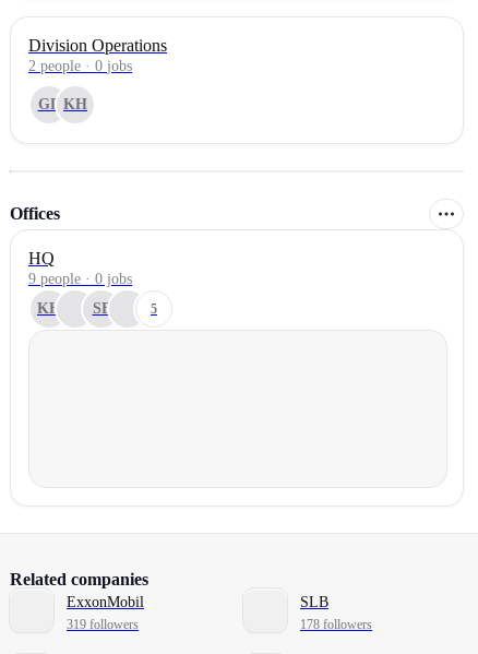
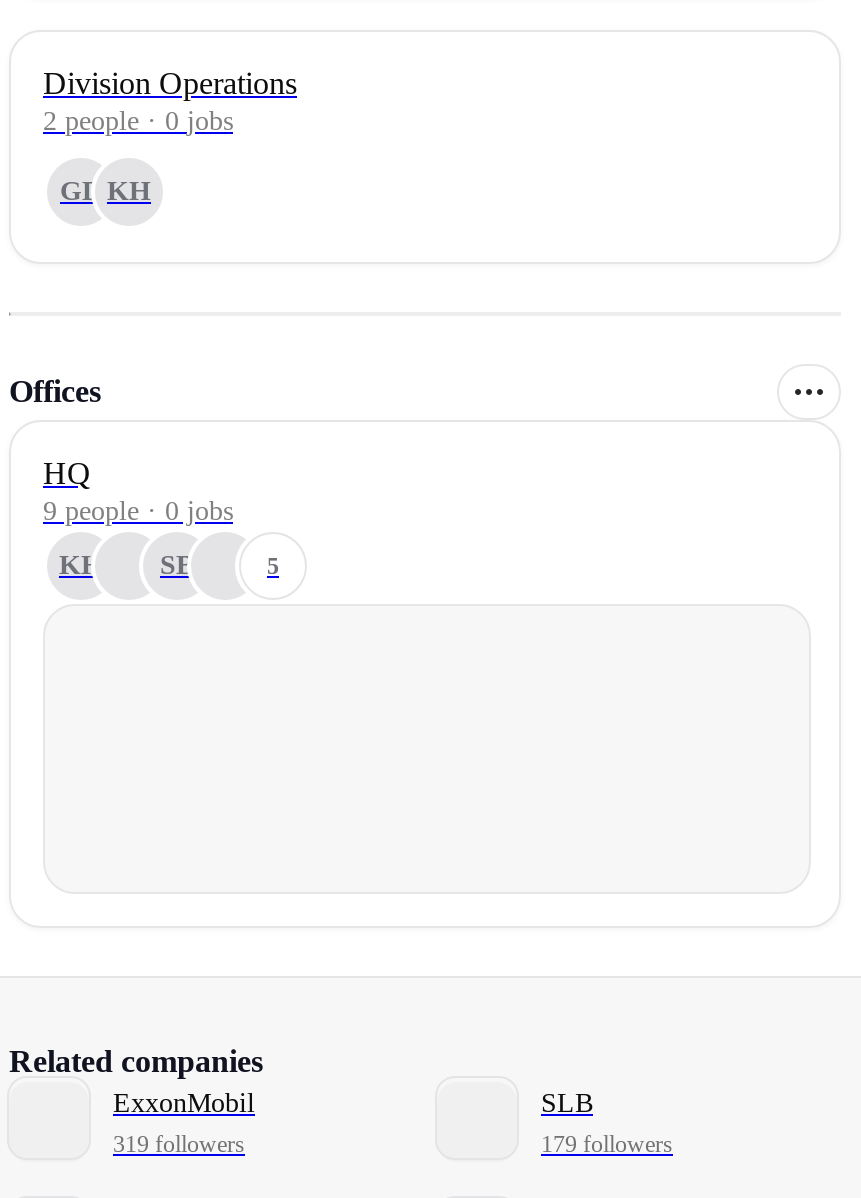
[300,617,372,632] 178 followers -> [541,1130,673,1158] 179 followers

